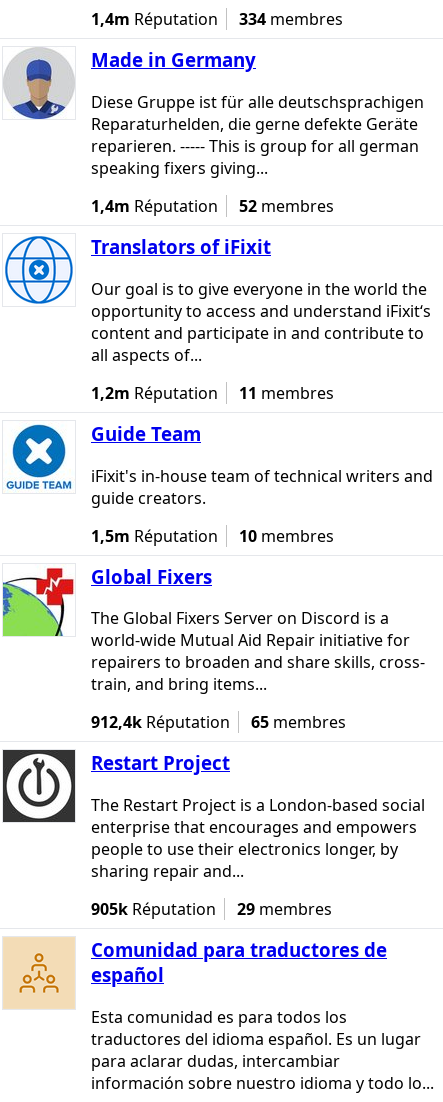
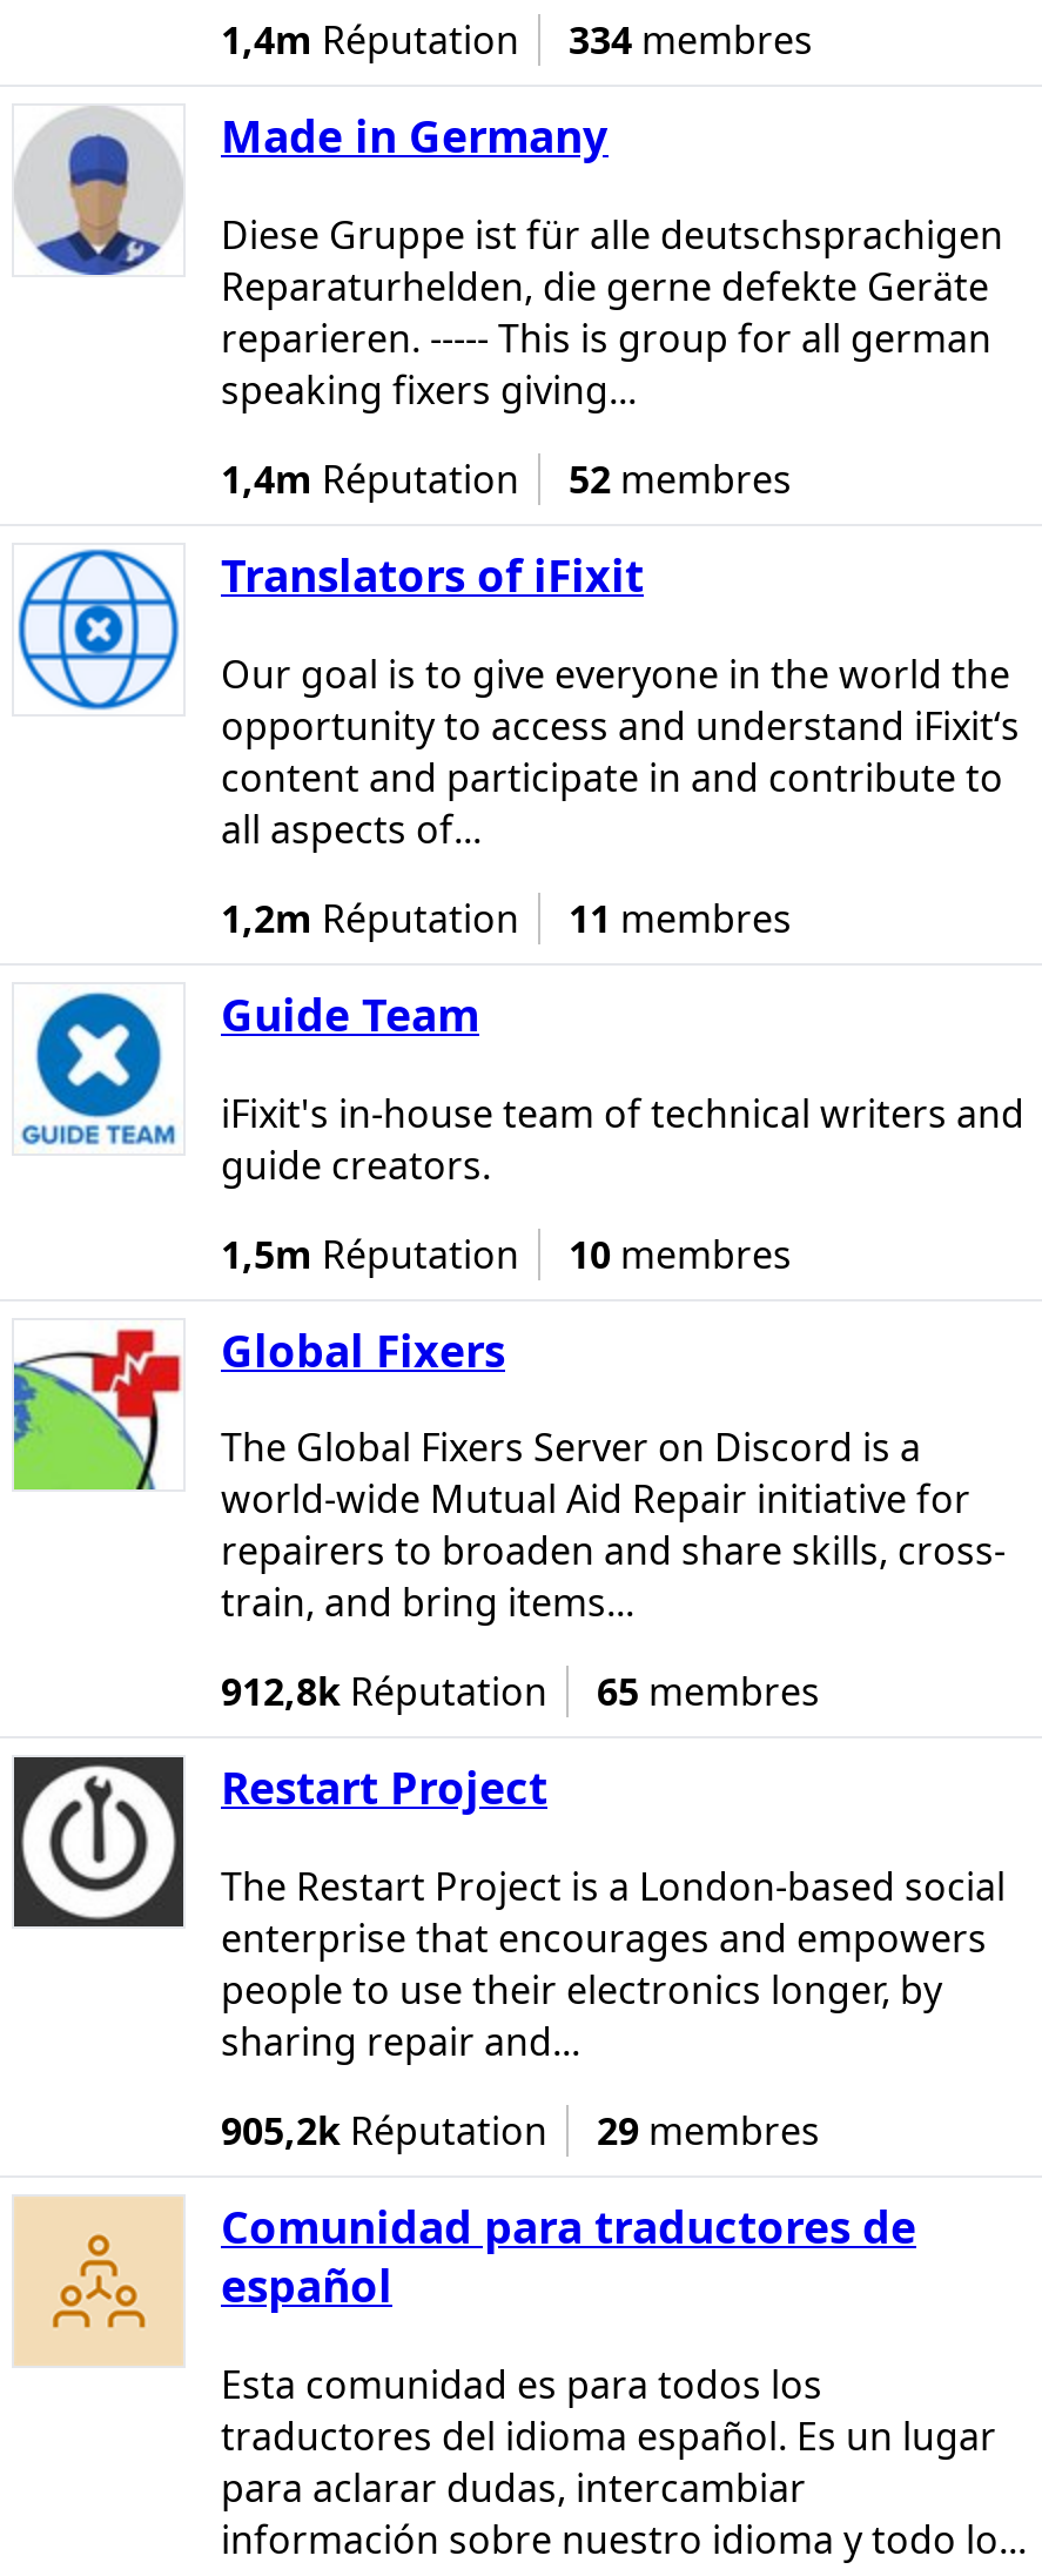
[91,711,346,733] 912,4k Réputation 65 membres -> [221,1666,820,1718] 912,8k Réputation 65 membres
[91,898,332,920] 905k Réputation 29 membres -> [221,2105,820,2157] 905,2k Réputation 29 membres

